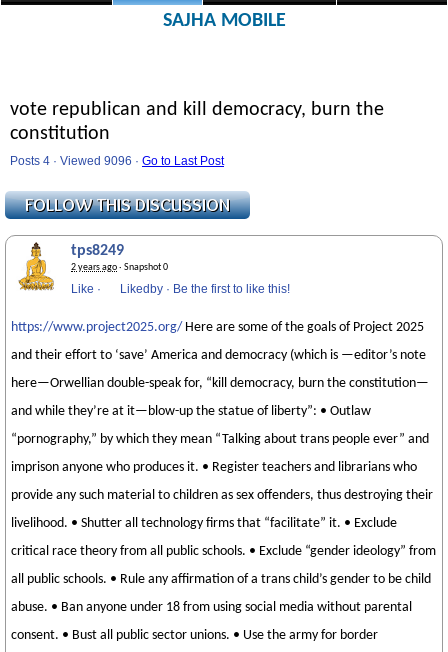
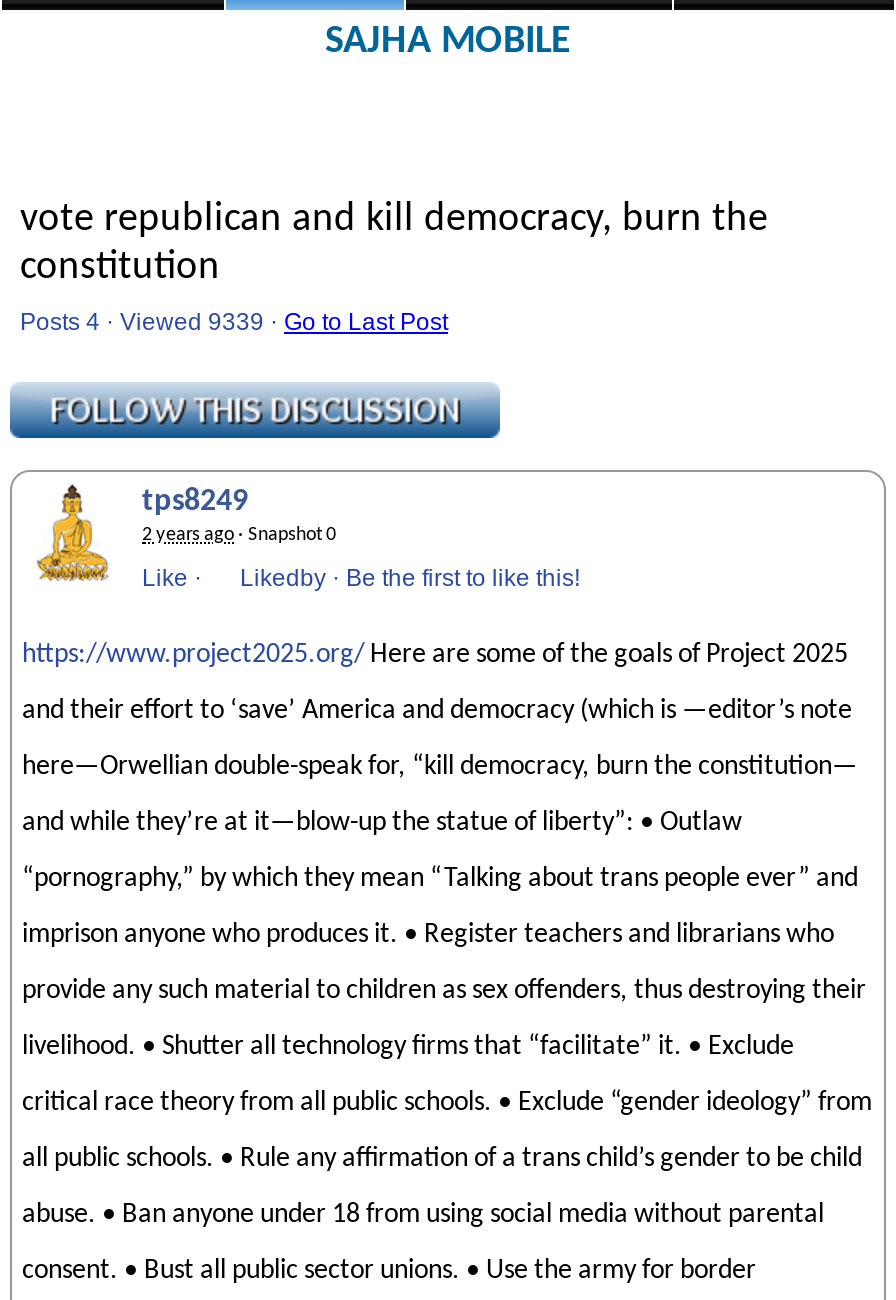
[10,154,224,168] Posts 4 · Viewed 9096 · Go to Last Post -> [20,308,448,336] Posts 4 · Viewed 9339 · Go to Last Post

